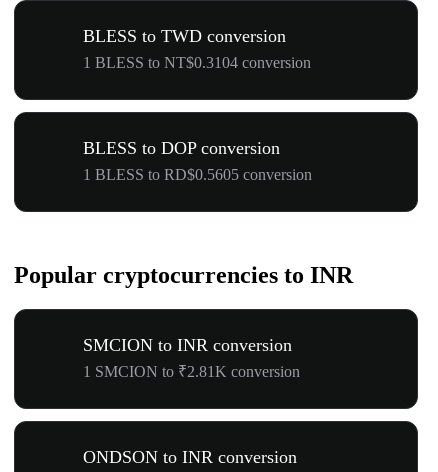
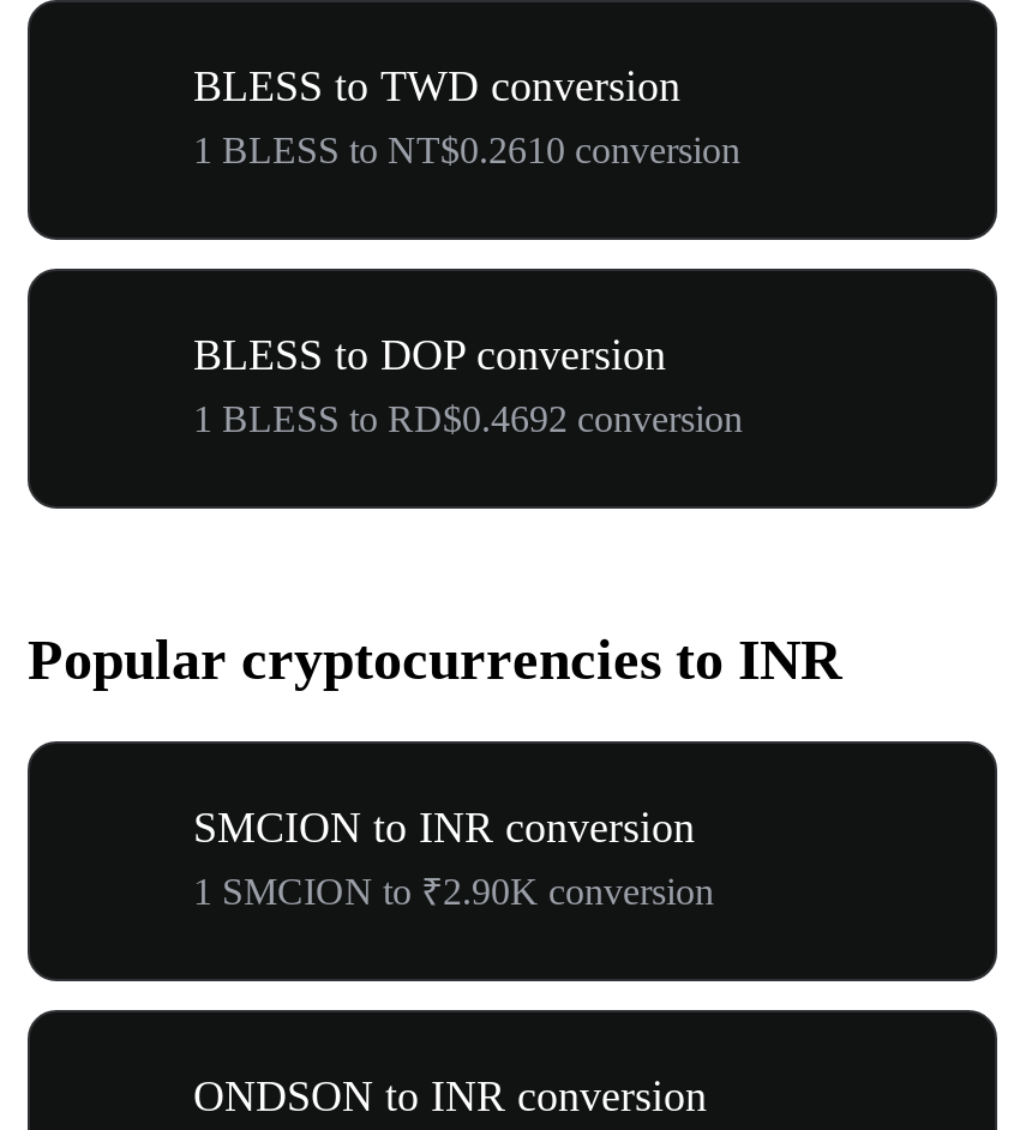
[83,54,311,71] 1 BLESS to NT$0.3104 conversion -> [193,129,740,169] 1 BLESS to NT$0.2610 conversion
[83,166,312,183] 1 BLESS to RD$0.5605 conversion -> [193,397,743,438] 1 BLESS to RD$0.4692 conversion
[83,362,300,379] 1 SMCION to ₹2.81K conversion -> [193,870,714,910] 1 SMCION to ₹2.90K conversion

